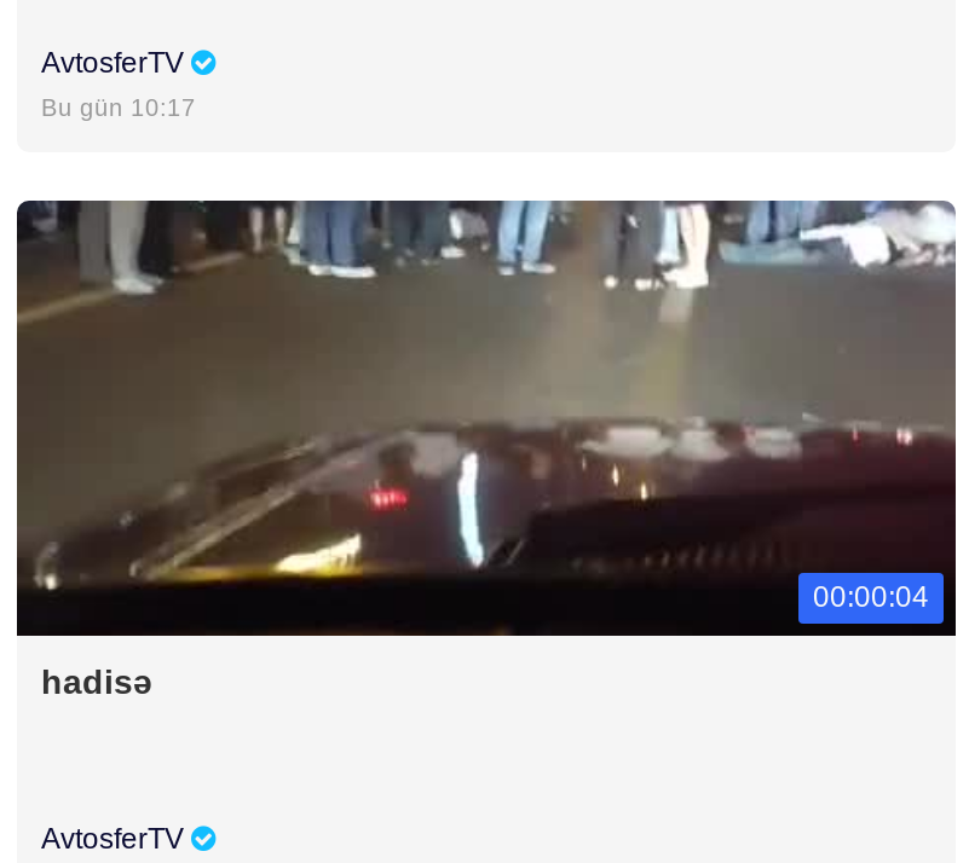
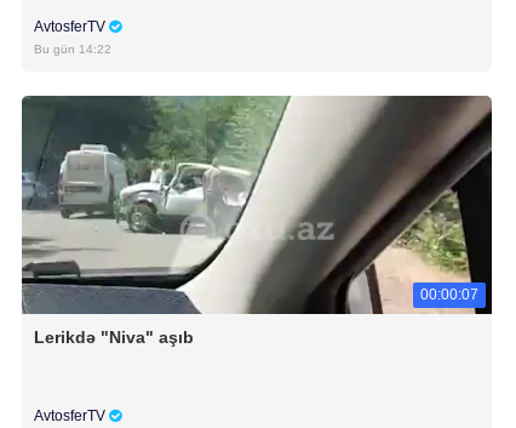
[41,94,196,121] Bu gün 10:17 -> [34,42,111,56] Bu gün 14:22
[15,198,958,638] [image] | 00:00:04 -> [21,95,493,315] [image] | 00:00:07
[41,662,152,701] hadisə -> [34,327,194,347] Lerikdə "Niva" aşıb

